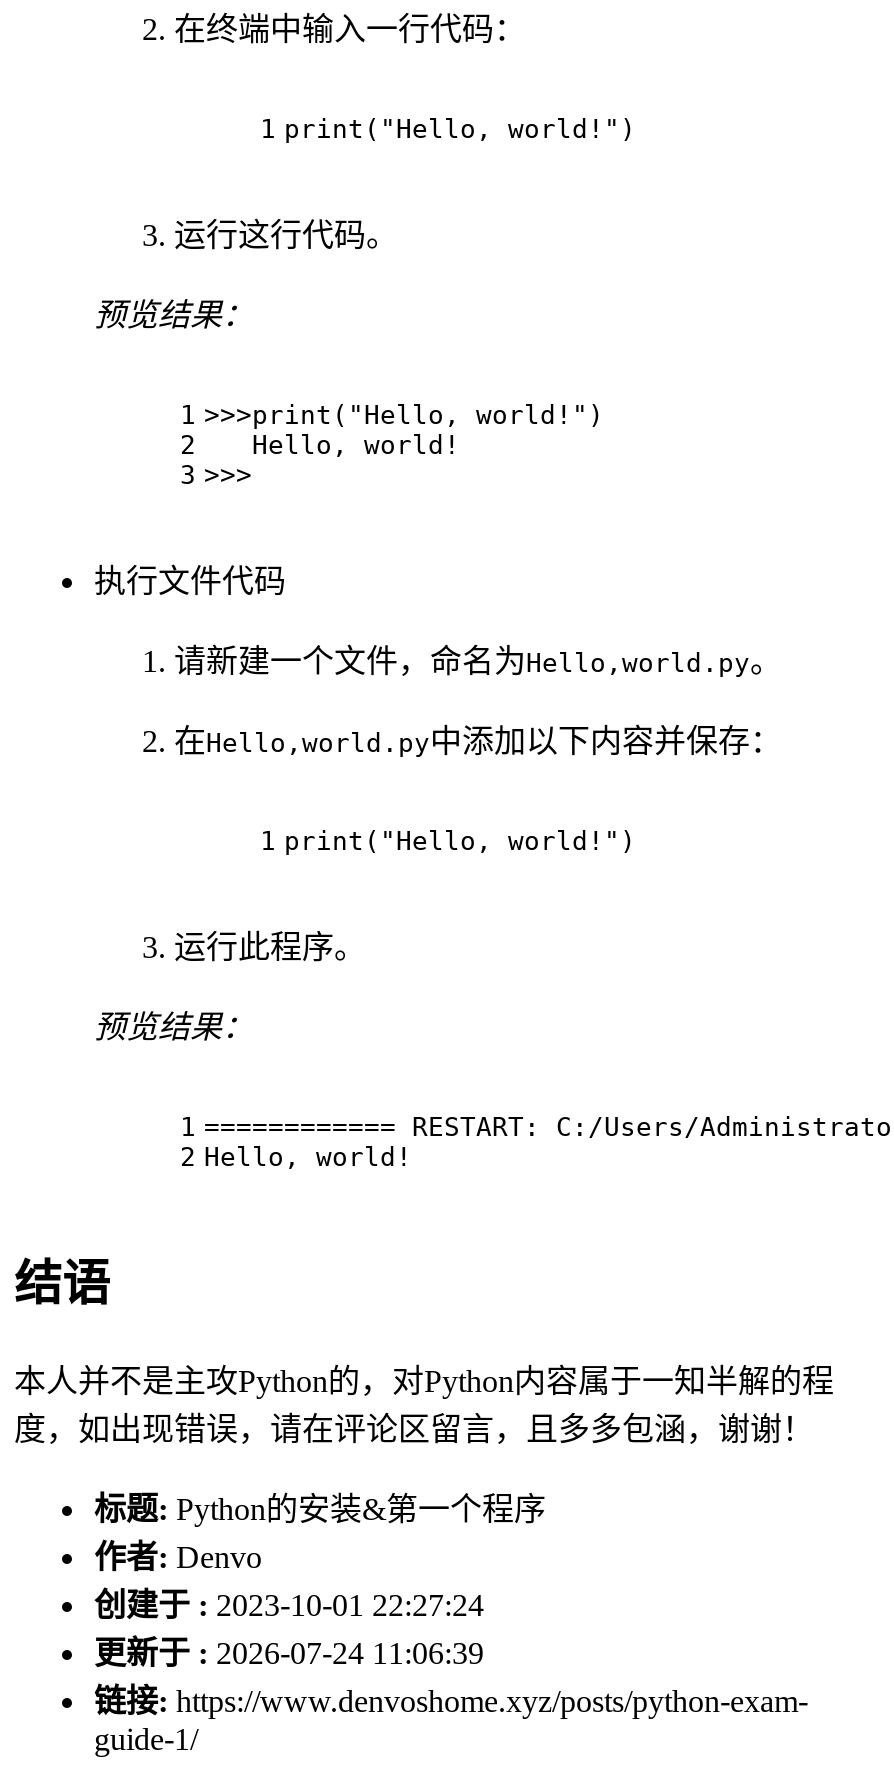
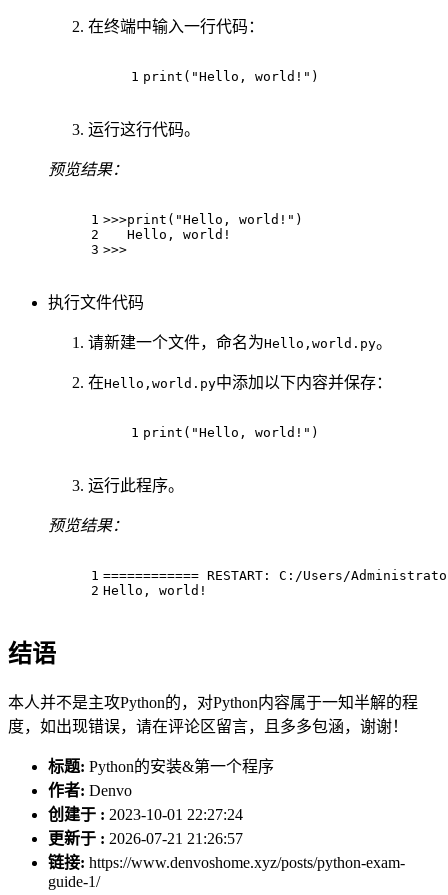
[94,1636,484,1670] 更新于 : 2026-07-24 11:06:39 -> [48,830,243,847] 更新于 : 2026-07-21 21:26:57

